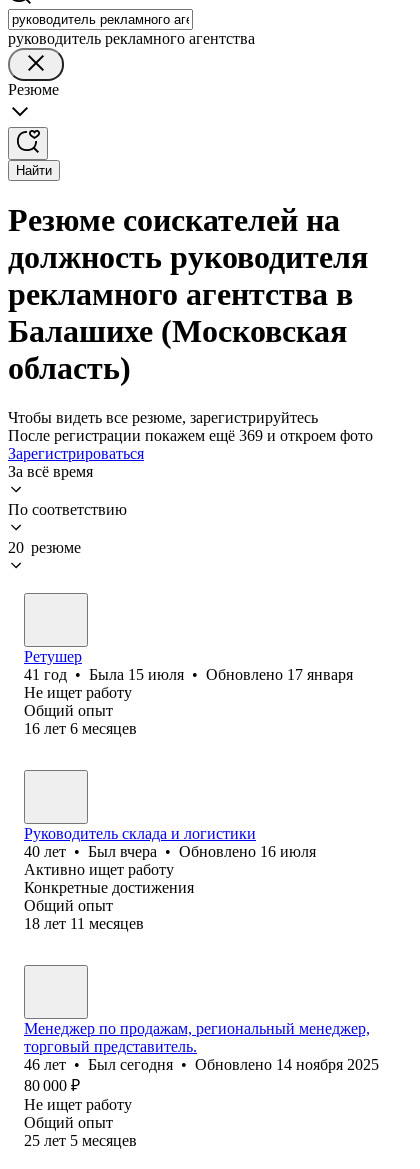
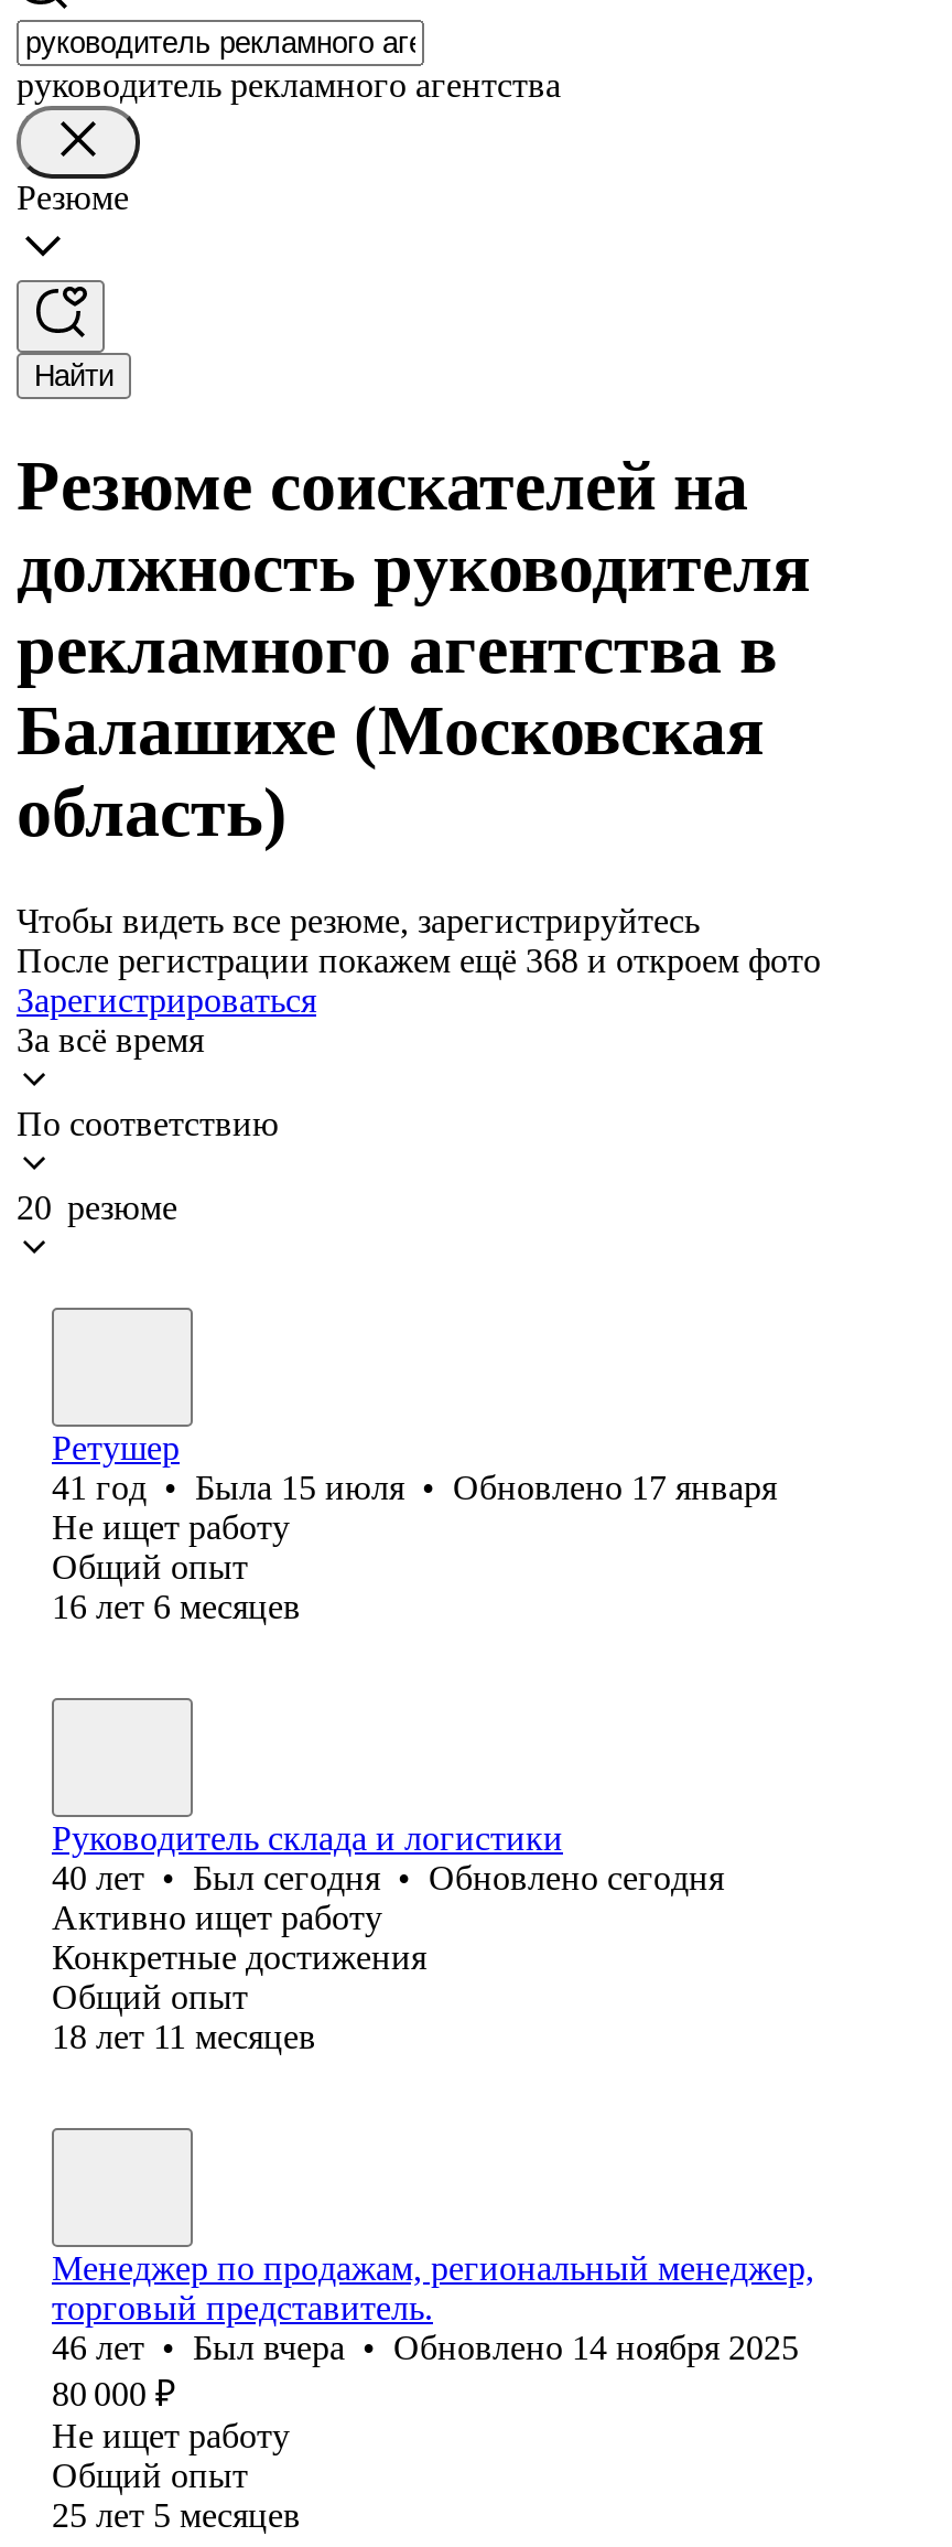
[8,427,373,444] После регистрации покажем ещё 369 и откроем фото -> [17,941,821,979] После регистрации покажем ещё 368 и откроем фото
[24,843,316,860] 40 лет • Был вчера • Обновлено 16 июля -> [52,1859,724,1896] 40 лет • Был сегодня • Обновлено сегодня
[24,1056,379,1073] 46 лет • Был сегодня • Обновлено 14 ноября 2025 -> [52,2328,799,2366] 46 лет • Был вчера • Обновлено 14 ноября 2025

